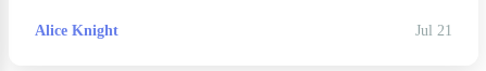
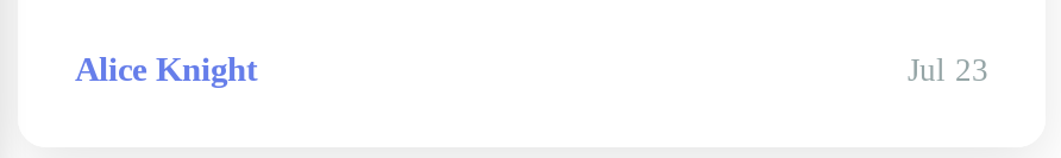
[415,22,452,38] Jul 21 -> [908,52,988,87] Jul 23

